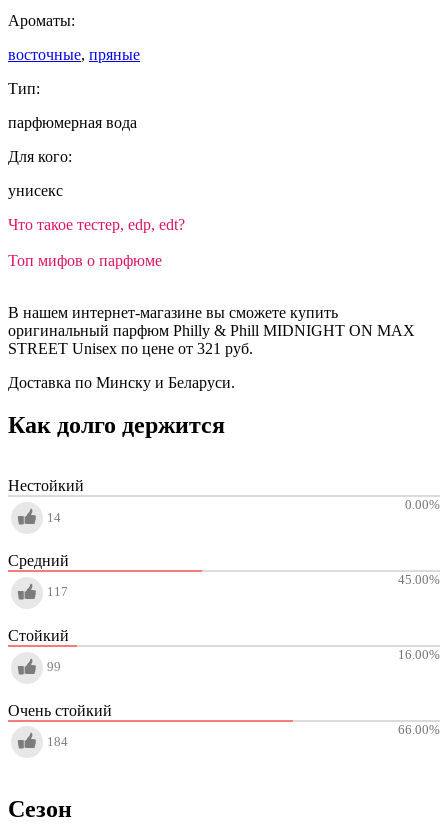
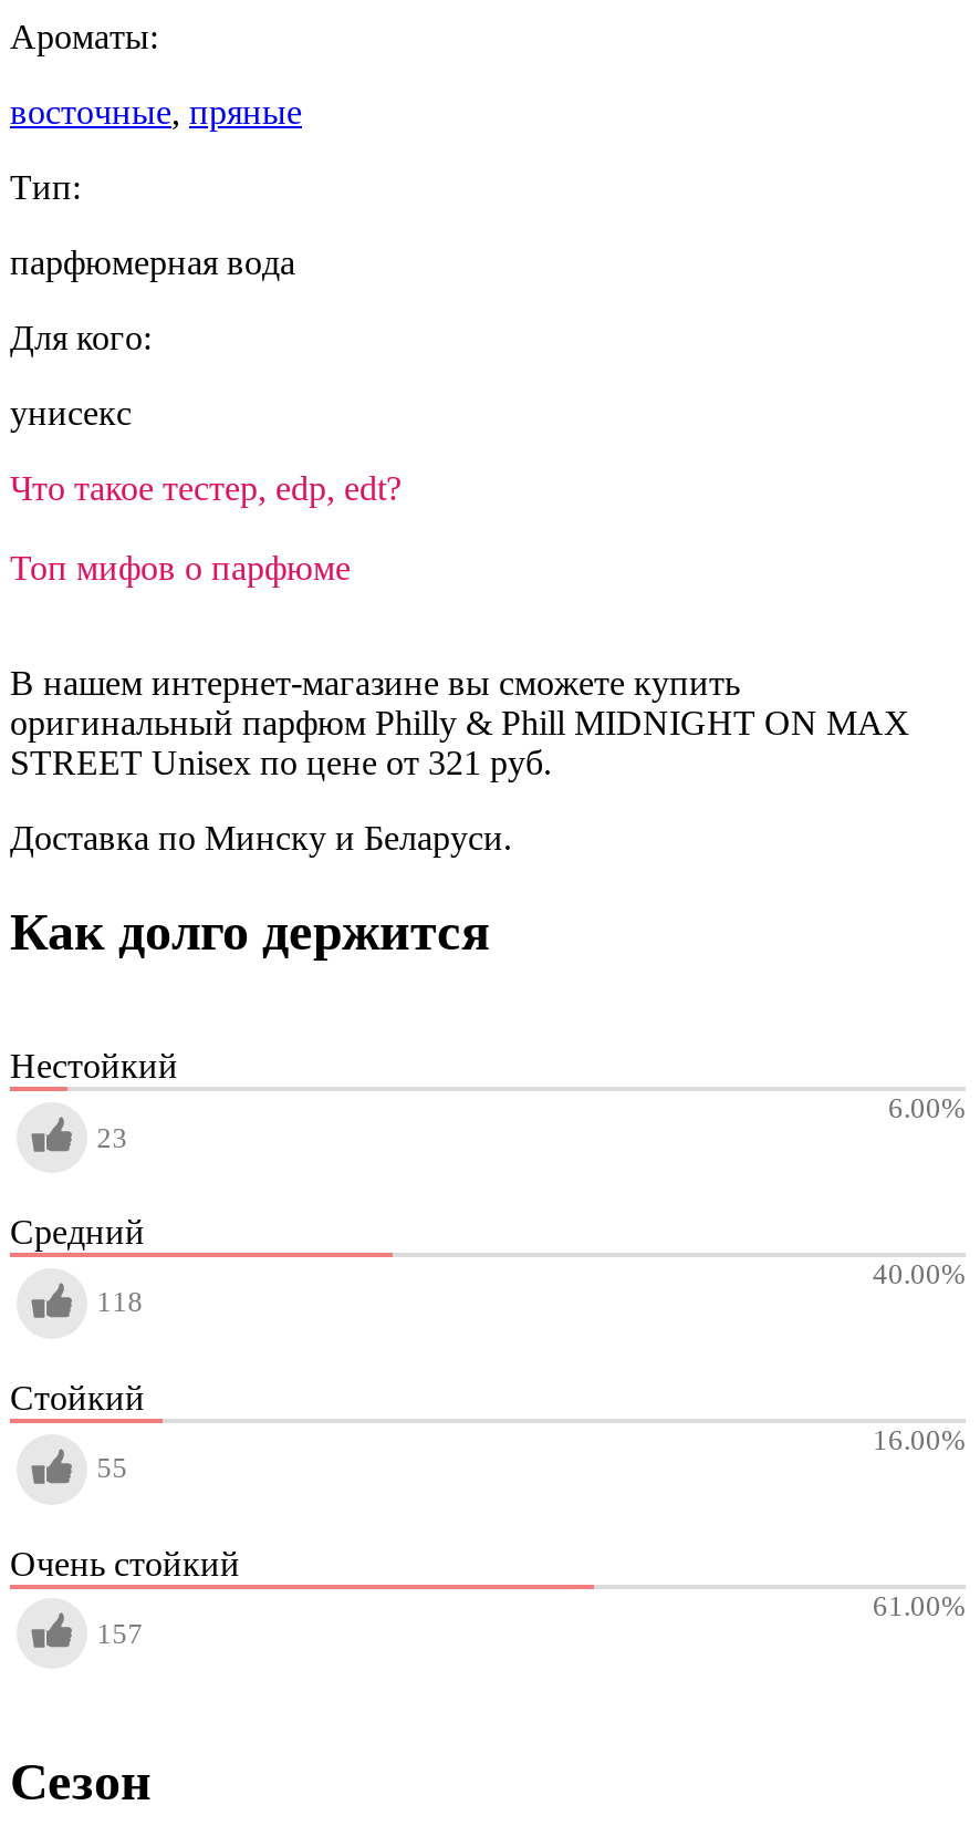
[405,498,440,512] 0.00% -> [888,1094,966,1125] 6.00%
[47,511,61,525] 14 -> [97,1122,128,1153] 23
[398,573,440,587] 45.00% -> [873,1259,966,1290] 40.00%
[47,586,68,600] 117 -> [97,1288,143,1319] 118
[47,660,61,674] 99 -> [97,1453,128,1484] 55
[398,722,440,736] 66.00% -> [873,1590,966,1621] 61.00%
[47,735,68,749] 184 -> [97,1619,143,1650] 157

